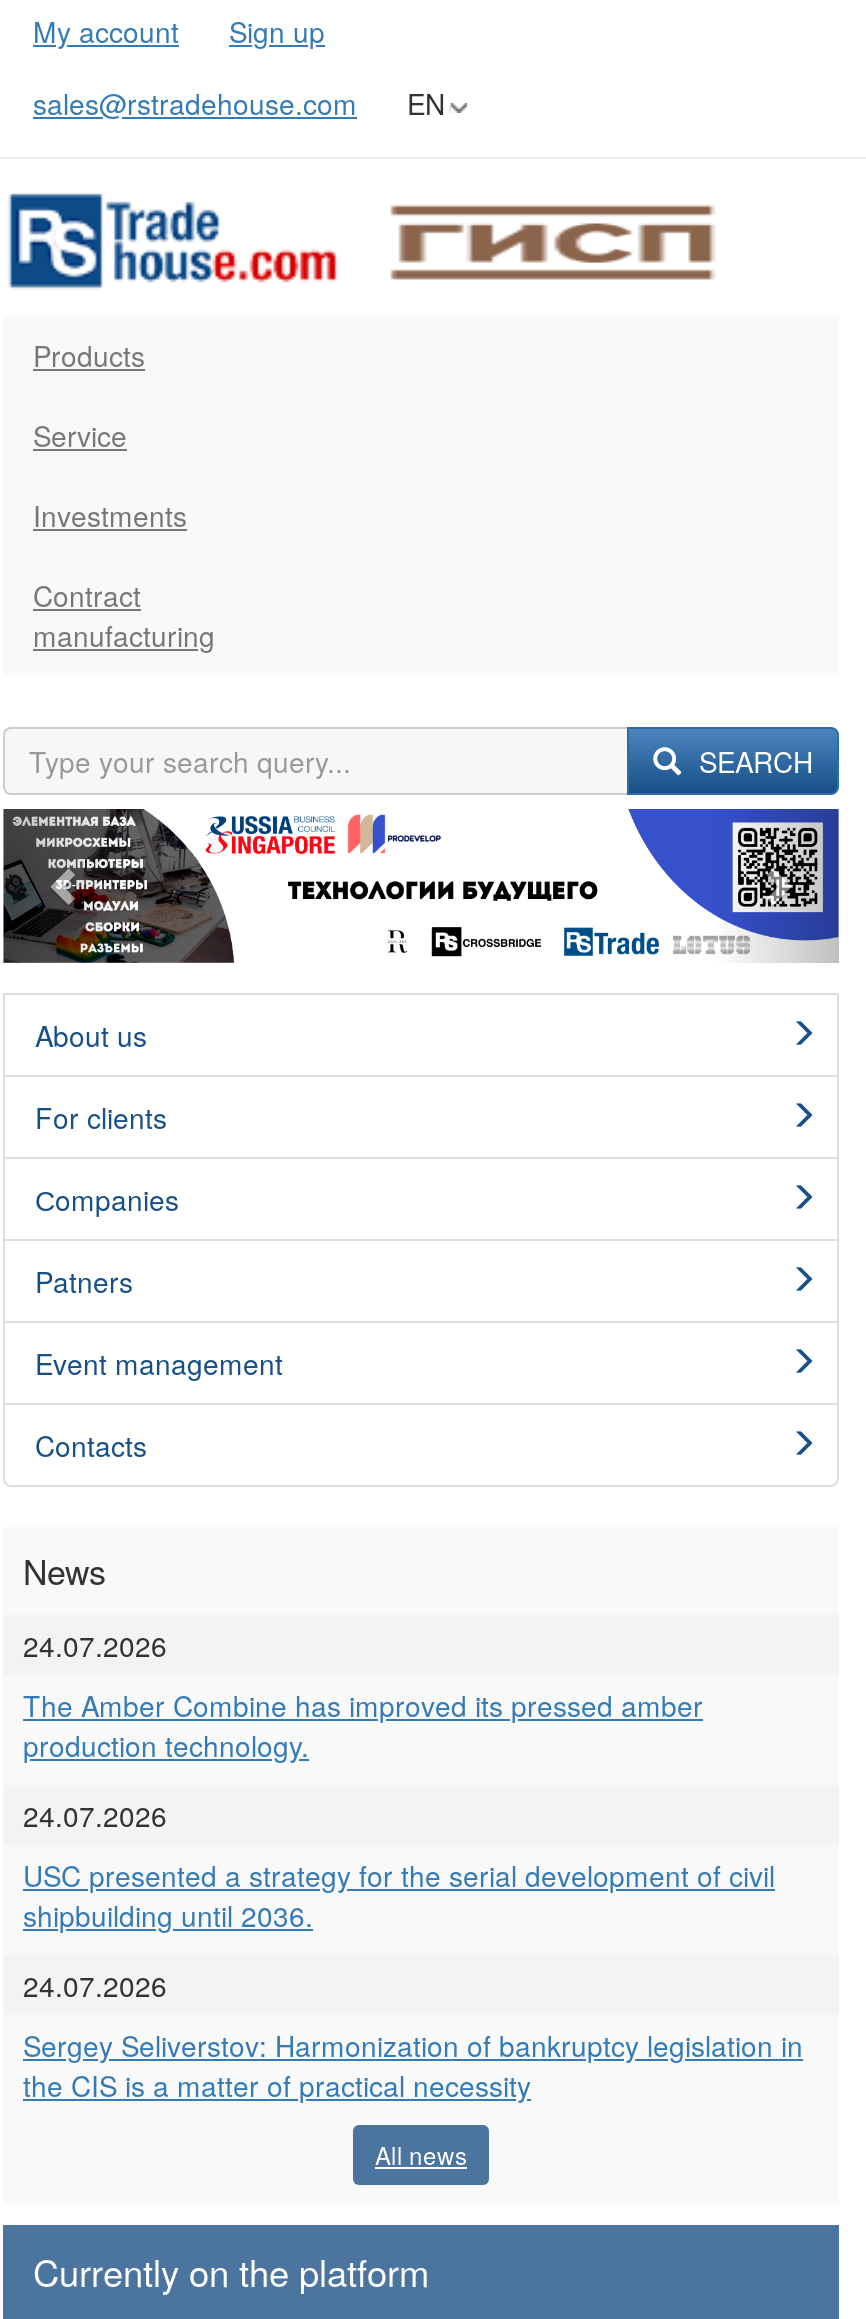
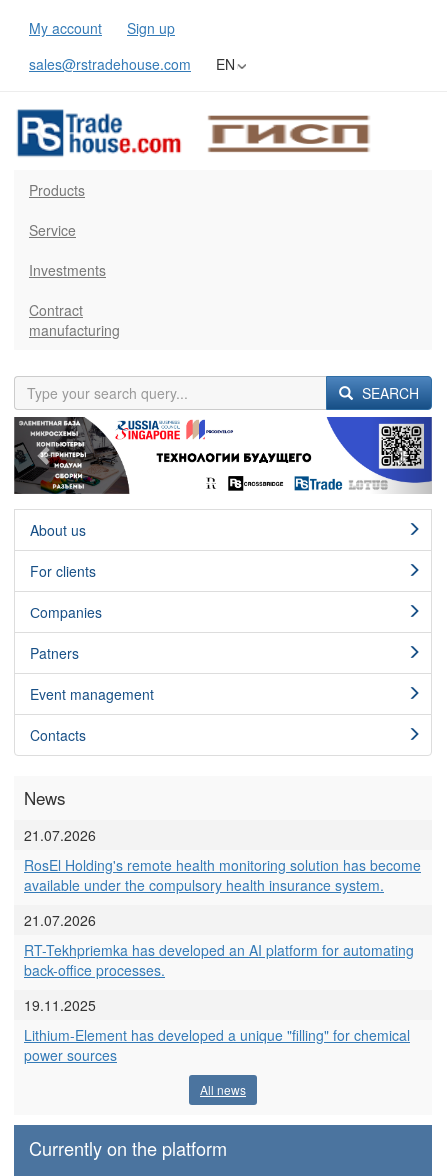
[23,1625,167,1665] 24.07.2026 -> [24,825,96,845] 21.07.2026
[23,1685,703,1765] The Amber Combine has improved its pressed amber | production technology. -> [24,855,421,895] RosEl Holding's remote health monitoring solution has become | available under the compulsory health insurance system.
[23,1795,167,1835] 24.07.2026 -> [24,910,96,930] 21.07.2026
[23,1855,775,1935] USC presented a strategy for the serial development of civil | shipbuilding until 2036. -> [24,940,414,980] RT-Tekhpriemka has developed an AI platform for automating | back-office processes.
[23,1965,167,2005] 24.07.2026 -> [24,995,96,1015] 19.11.2025
[23,2025,803,2105] Sergey Seliverstov: Harmonization of bankruptcy legislation in | the CIS is a matter of practical necessity -> [24,1025,410,1065] Lithium-Element has developed a unique "filling" for chemical | power sources

